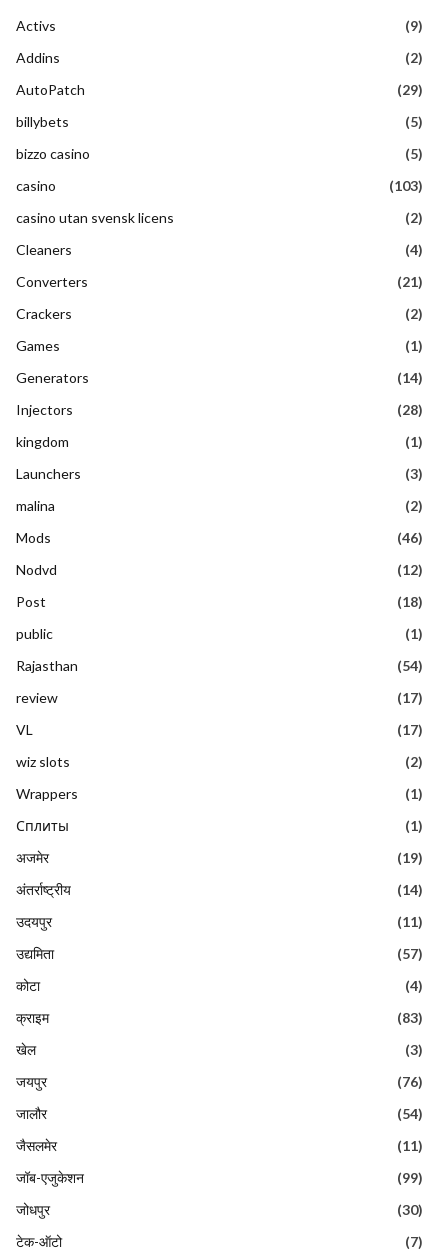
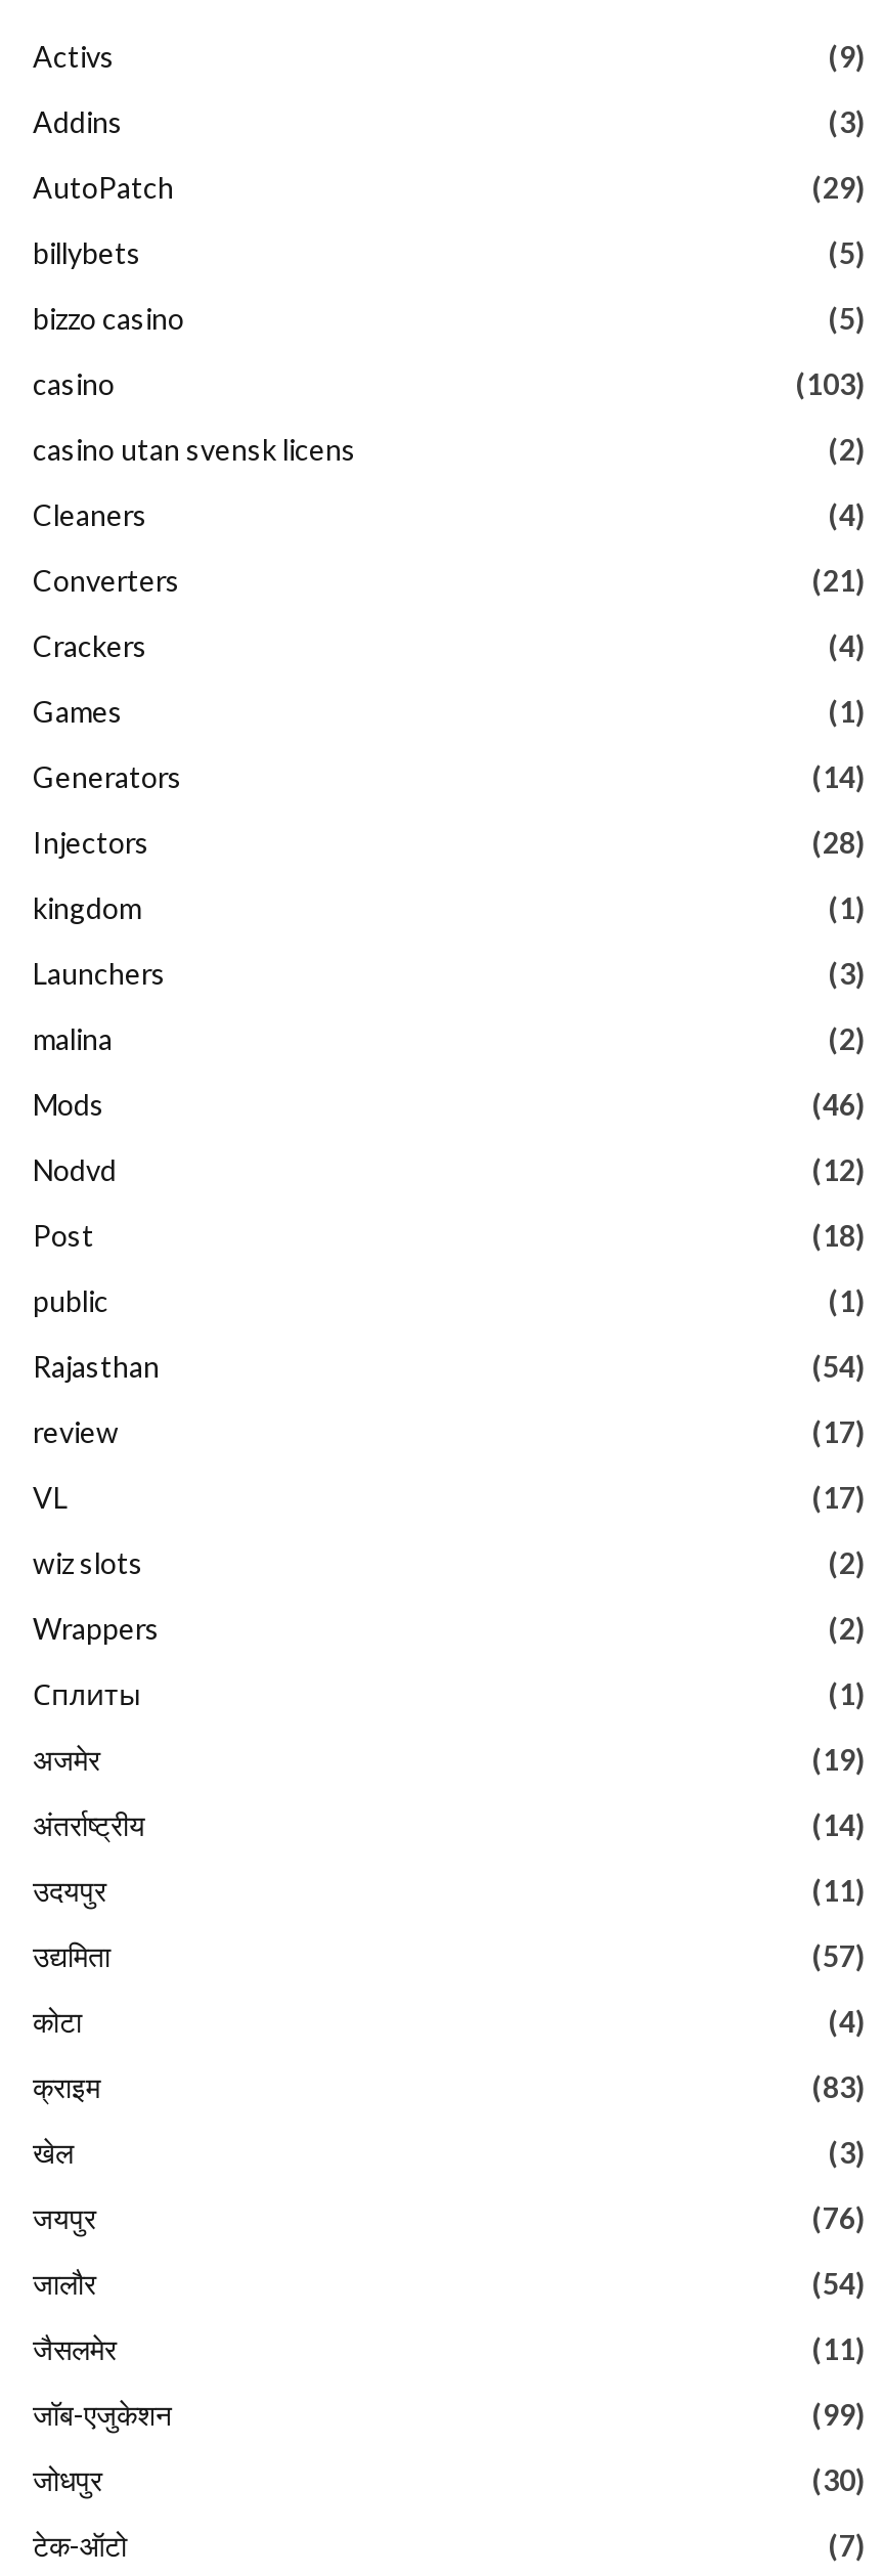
[405,49,423,66] (2) -> [829,104,866,139] (3)
[405,305,423,322] (2) -> [829,628,866,663] (4)
[405,785,423,802] (1) -> [829,1611,866,1645] (2)

